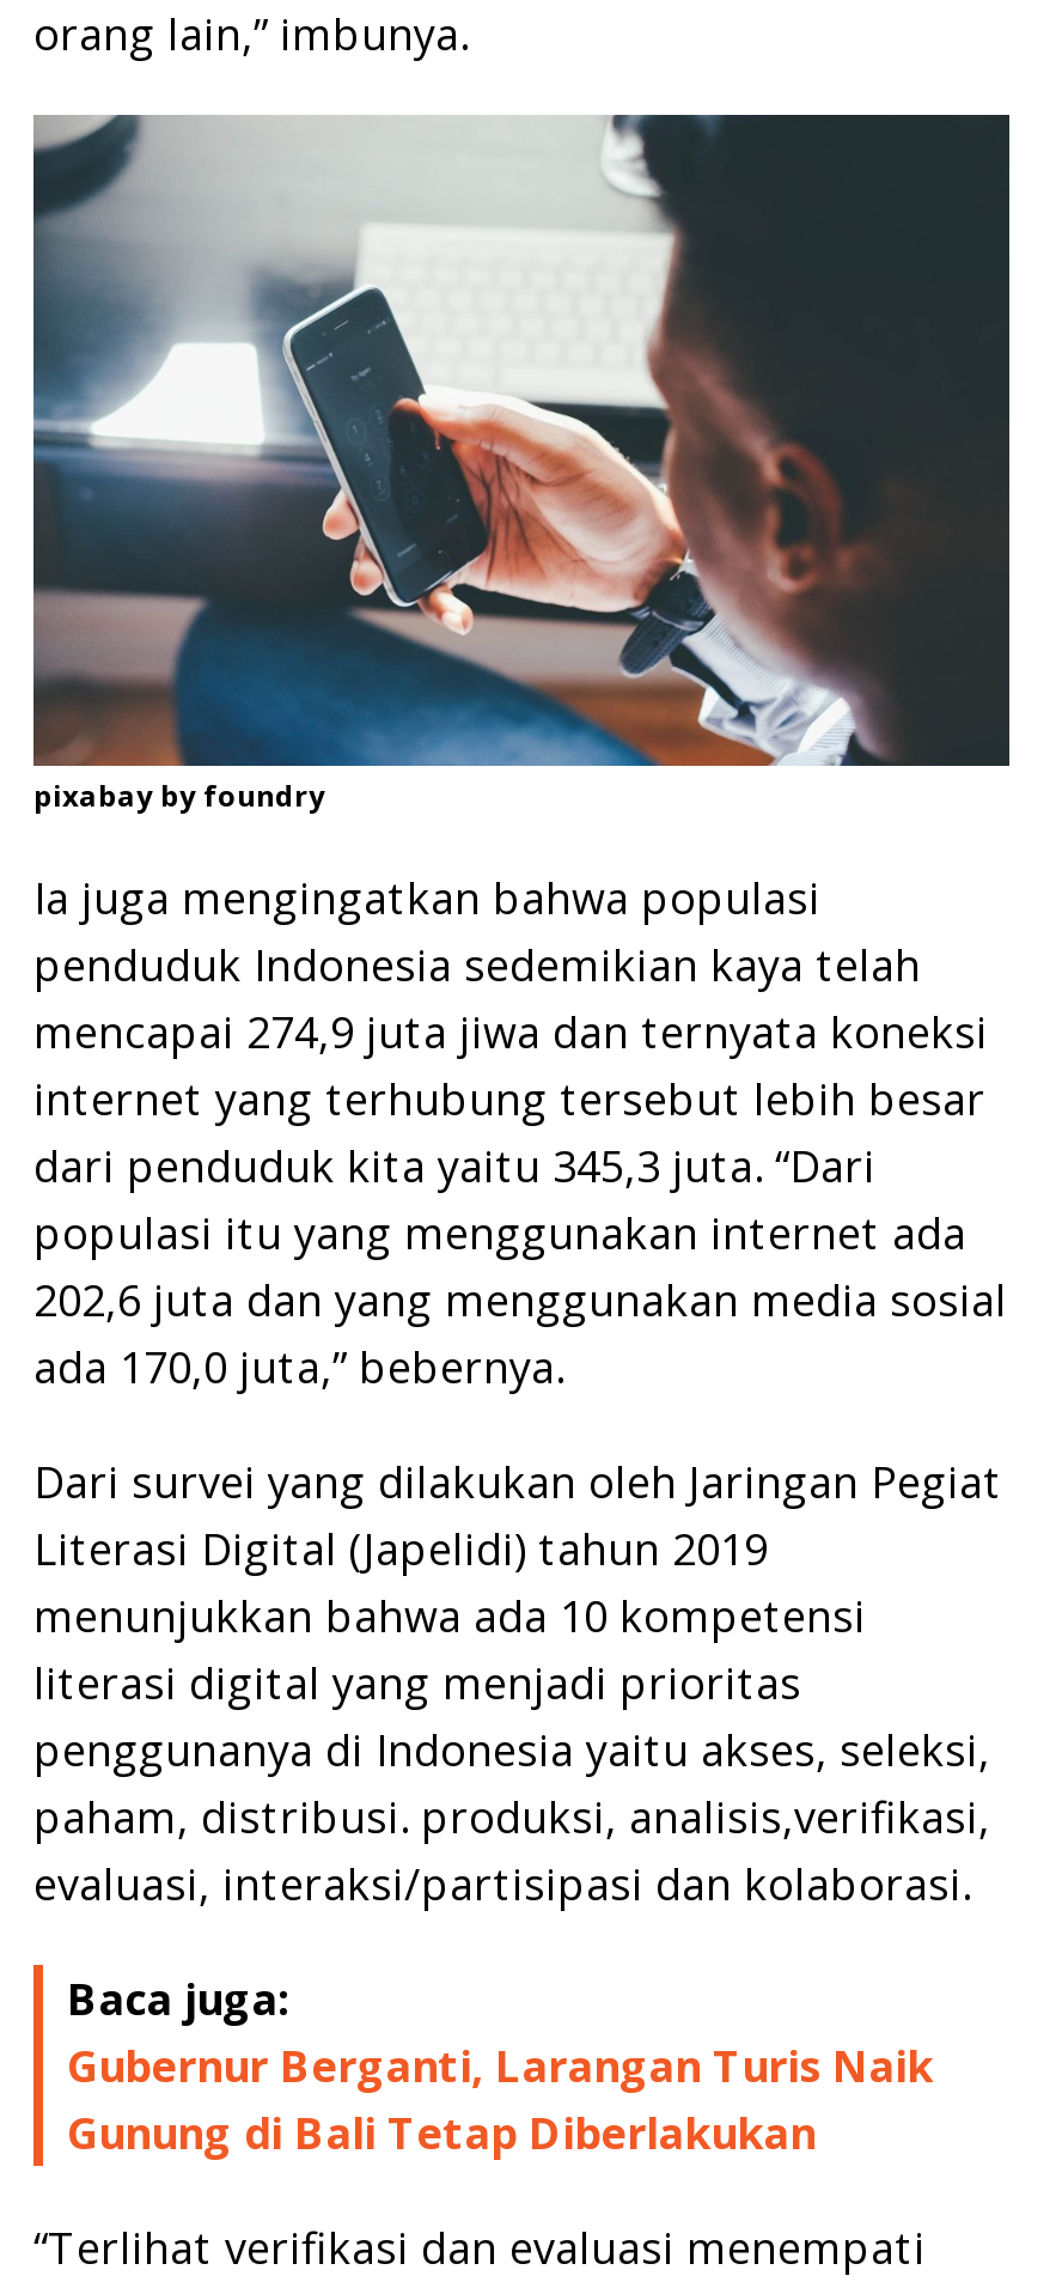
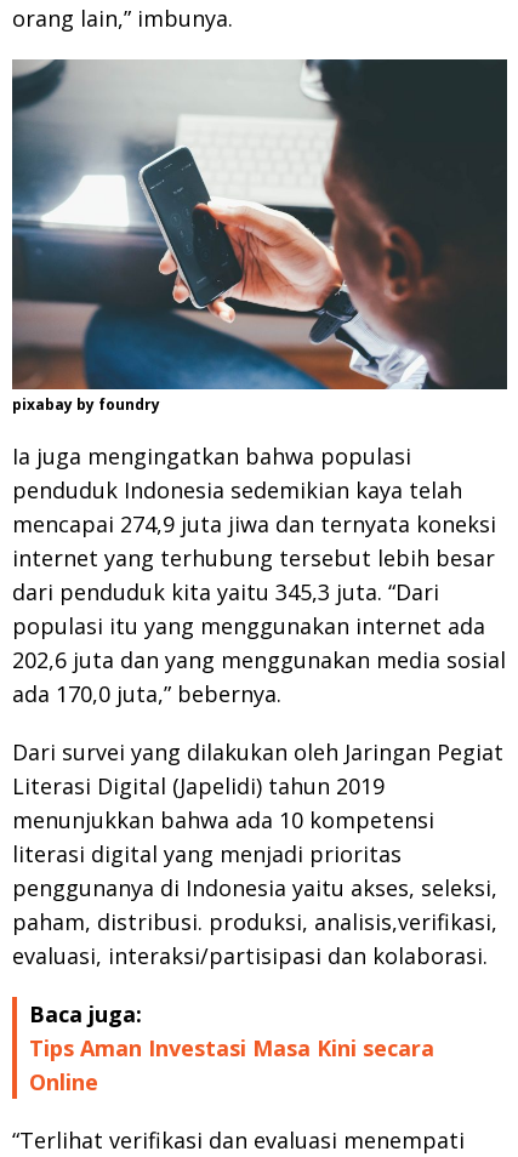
[67,2037,933,2162] Gubernur Berganti, Larangan Turis Naik | Gunung di Bali Tetap Diberlakukan -> [29,1033,434,1096] Tips Aman Investasi Masa Kini secara | Online

